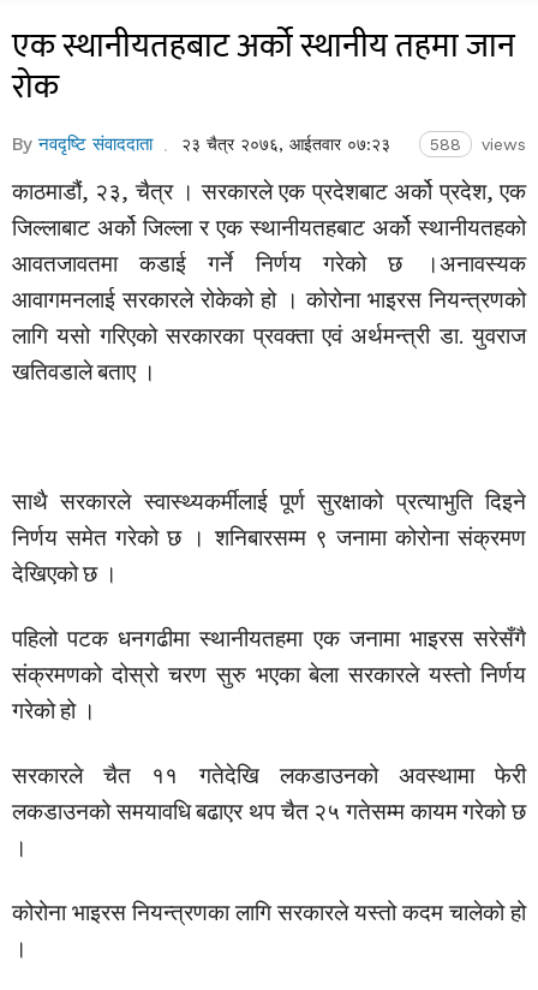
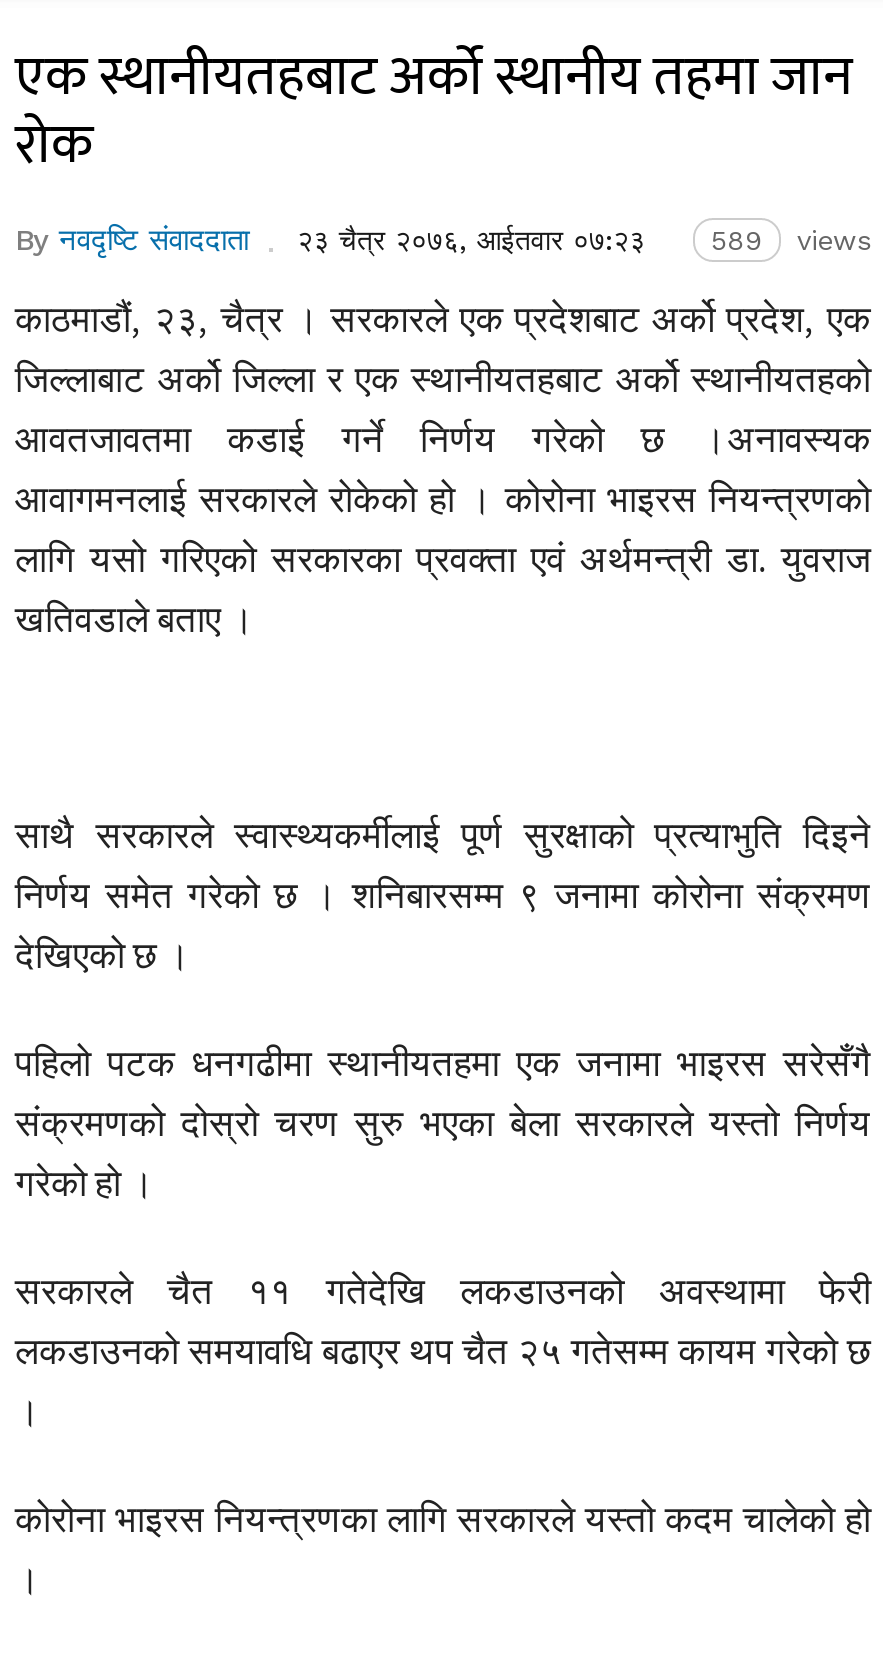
[430,135,526,154] 588 views -> [711,224,871,256] 589 views

